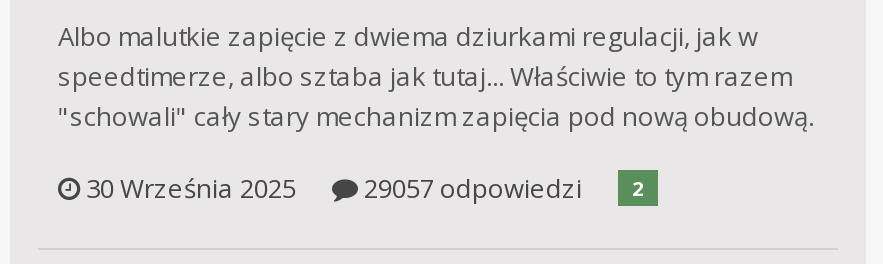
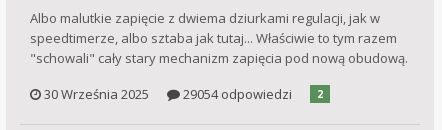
[86,170,644,206] 30 Września 2025 29057 odpowiedzi 2 -> [44,85,323,103] 30 Września 2025 29054 odpowiedzi 2

